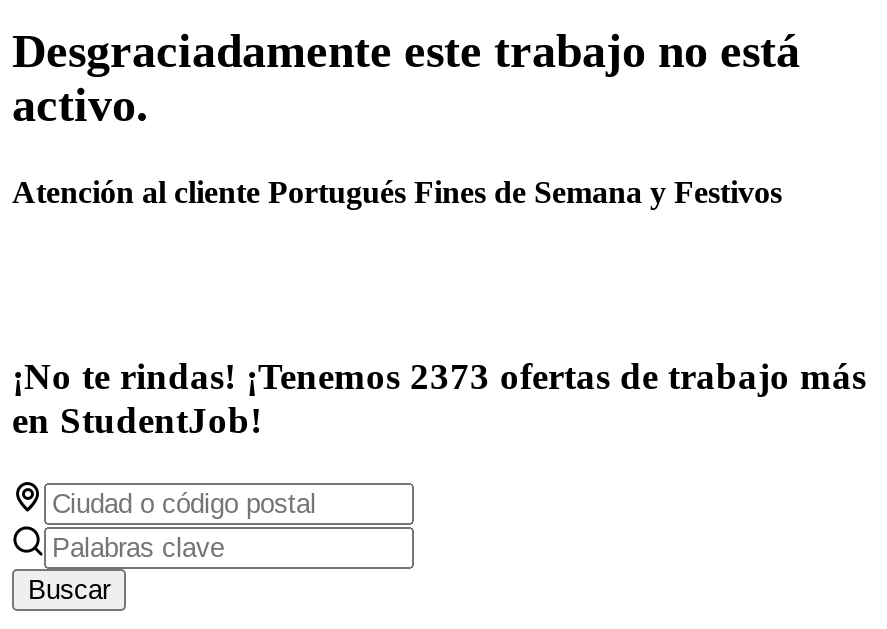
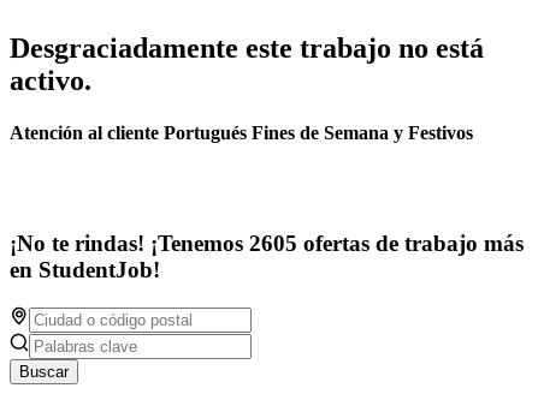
[12,355,866,397] ¡No te rindas! ¡Tenemos 2373 ofertas de trabajo más -> [10,231,524,256] ¡No te rindas! ¡Tenemos 2605 ofertas de trabajo más

